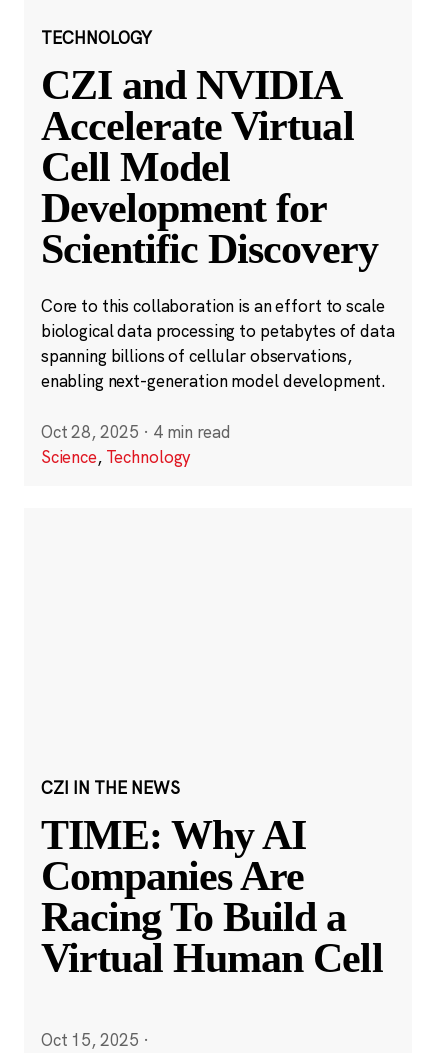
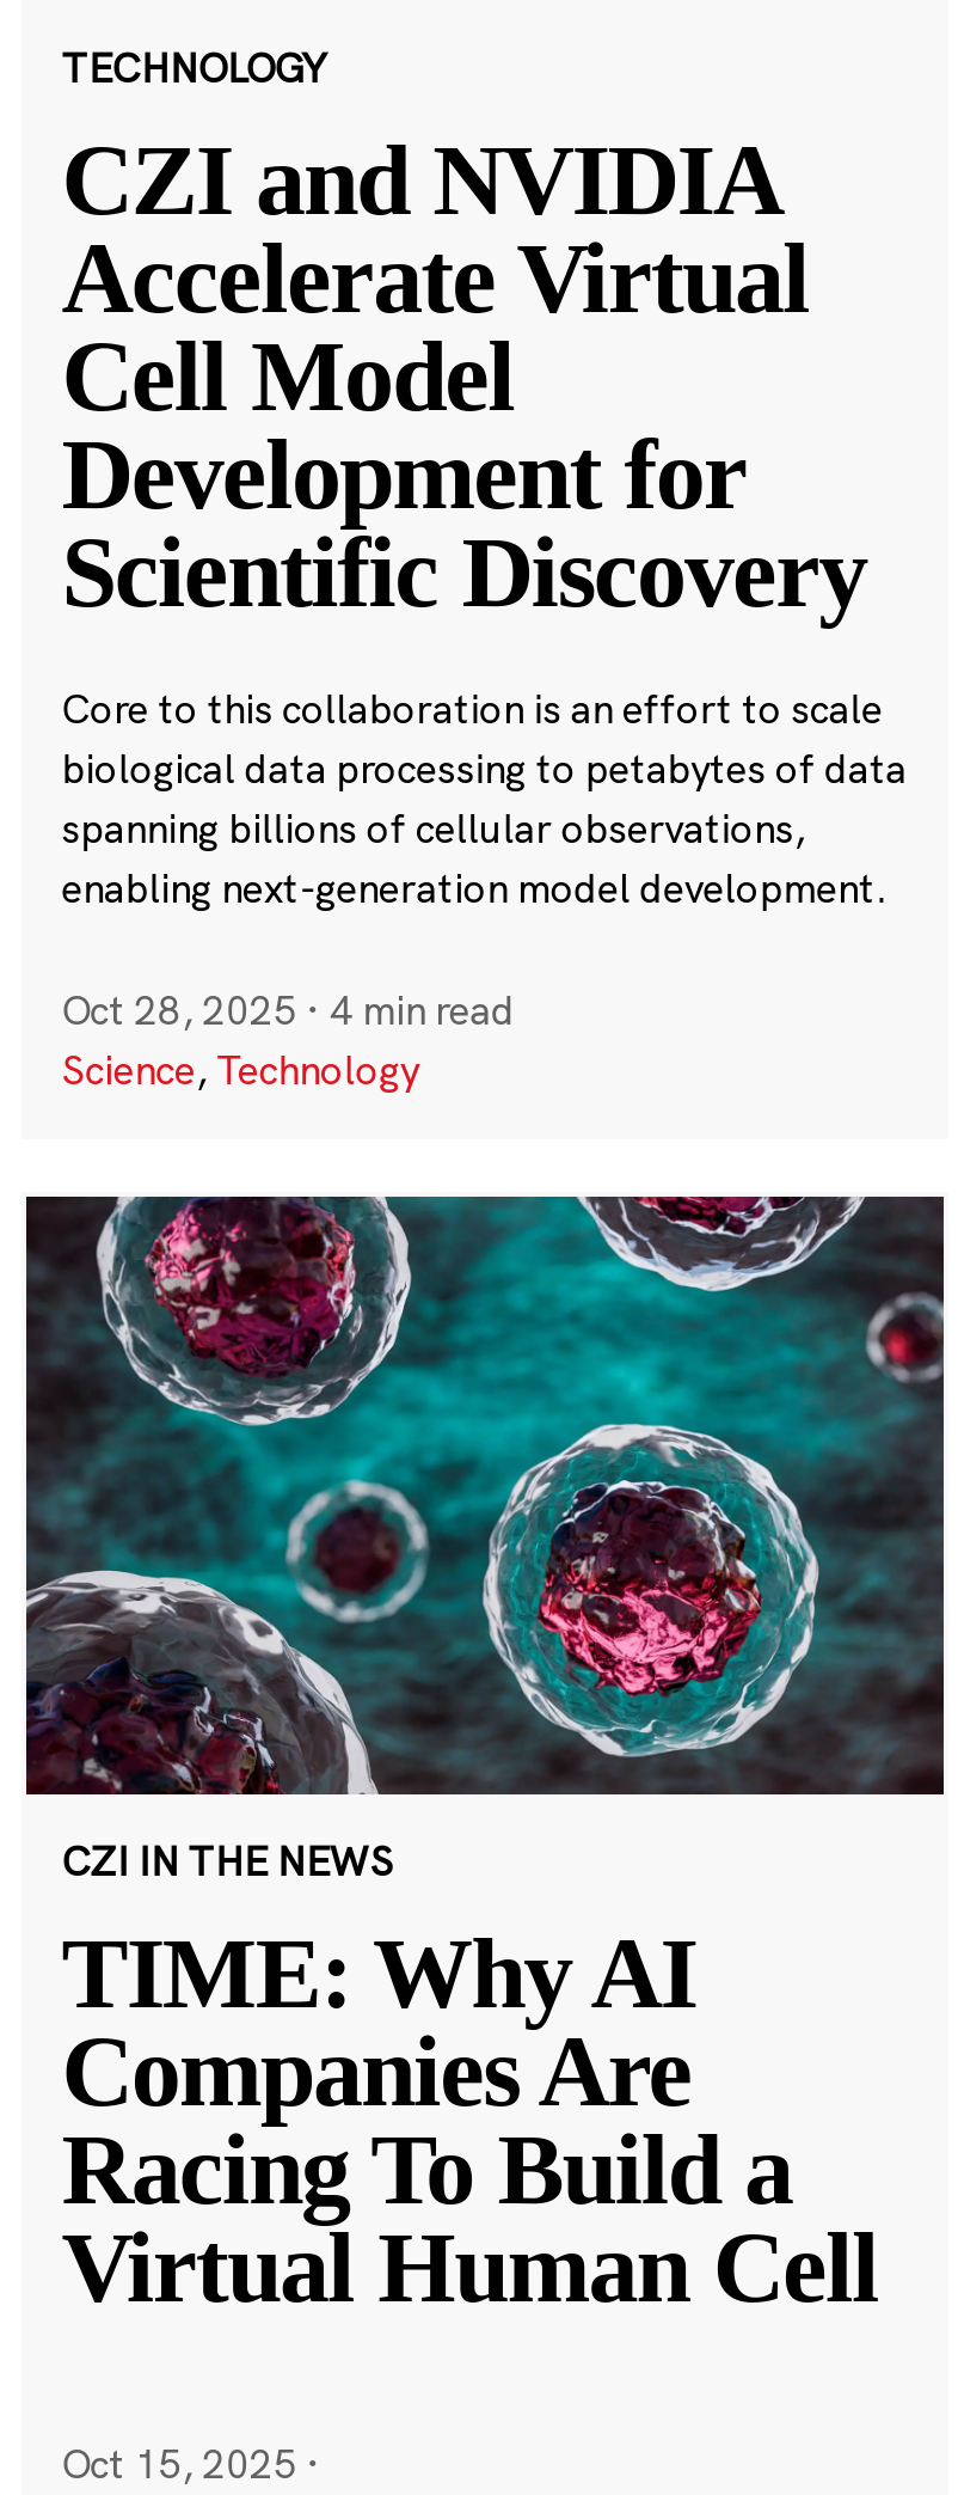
none -> [24,1194,946,1797] [image]

